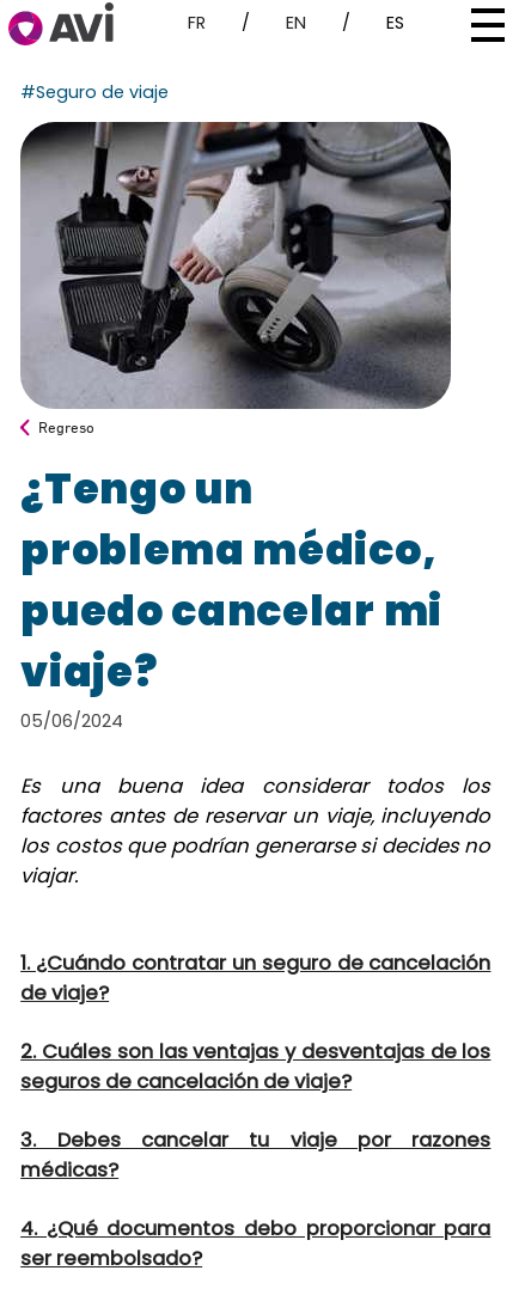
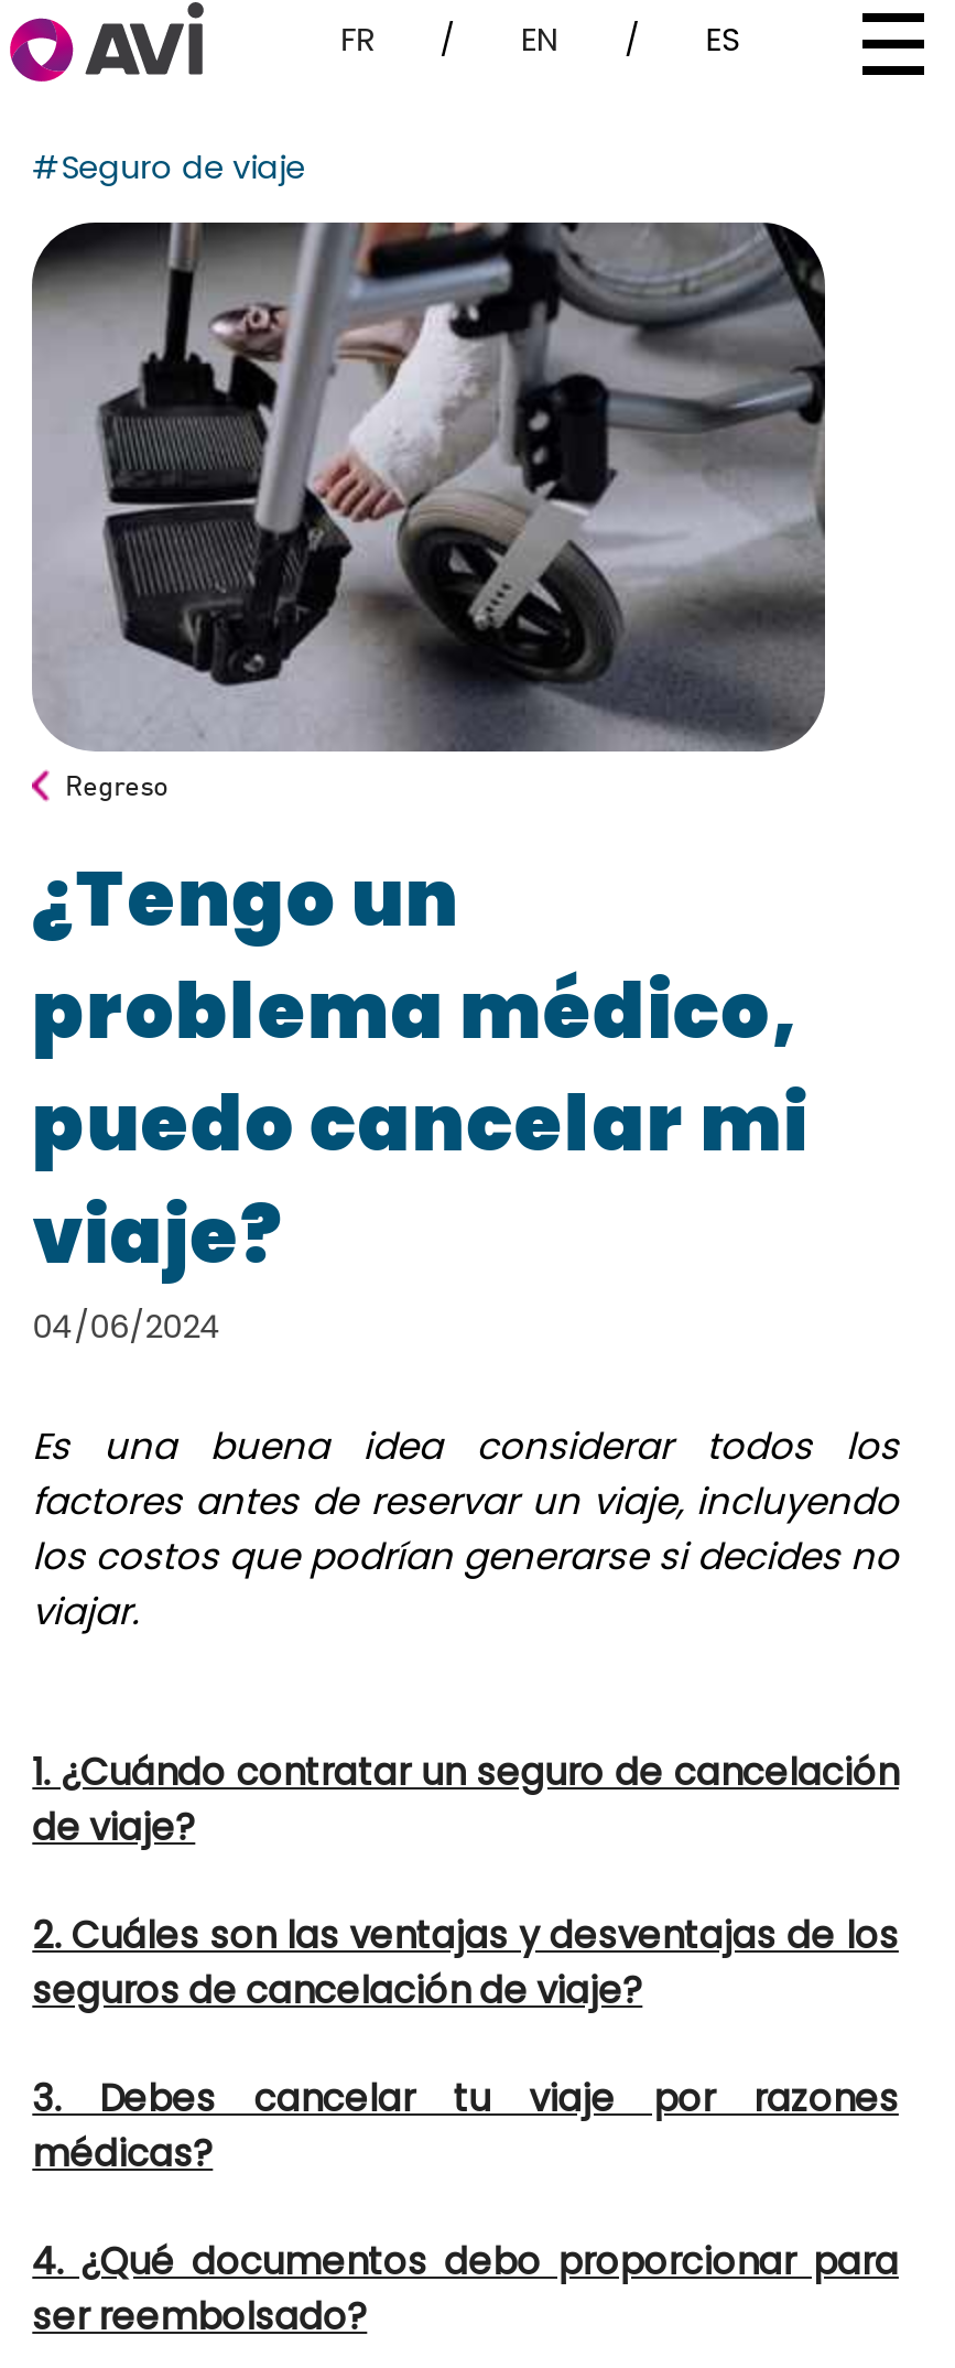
[21,709,123,733] 05/06/2024 -> [32,1304,222,1348] 04/06/2024

